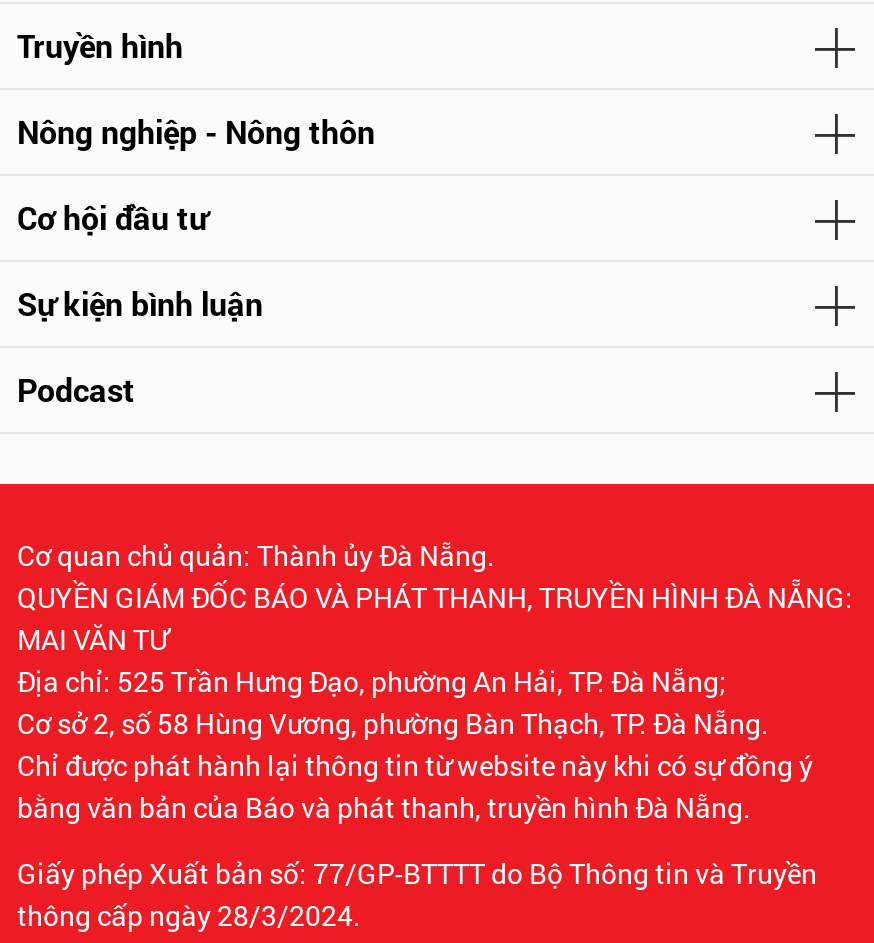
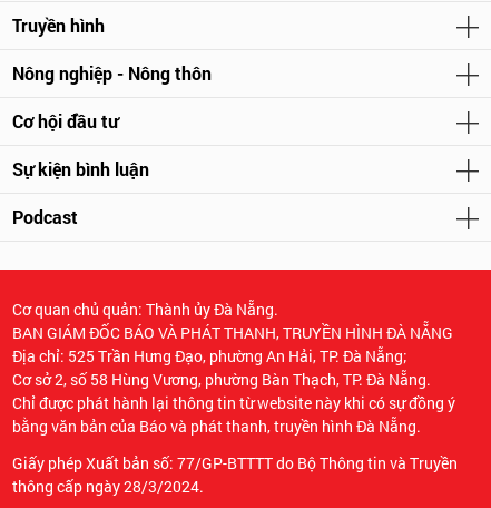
[17,578,853,658] QUYỀN GIÁM ĐỐC BÁO VÀ PHÁT THANH, TRUYỀN HÌNH ĐÀ NẴNG: | MAI VĂN TƯ -> [12,322,453,343] BAN GIÁM ĐỐC BÁO VÀ PHÁT THANH, TRUYỀN HÌNH ĐÀ NẴNG

